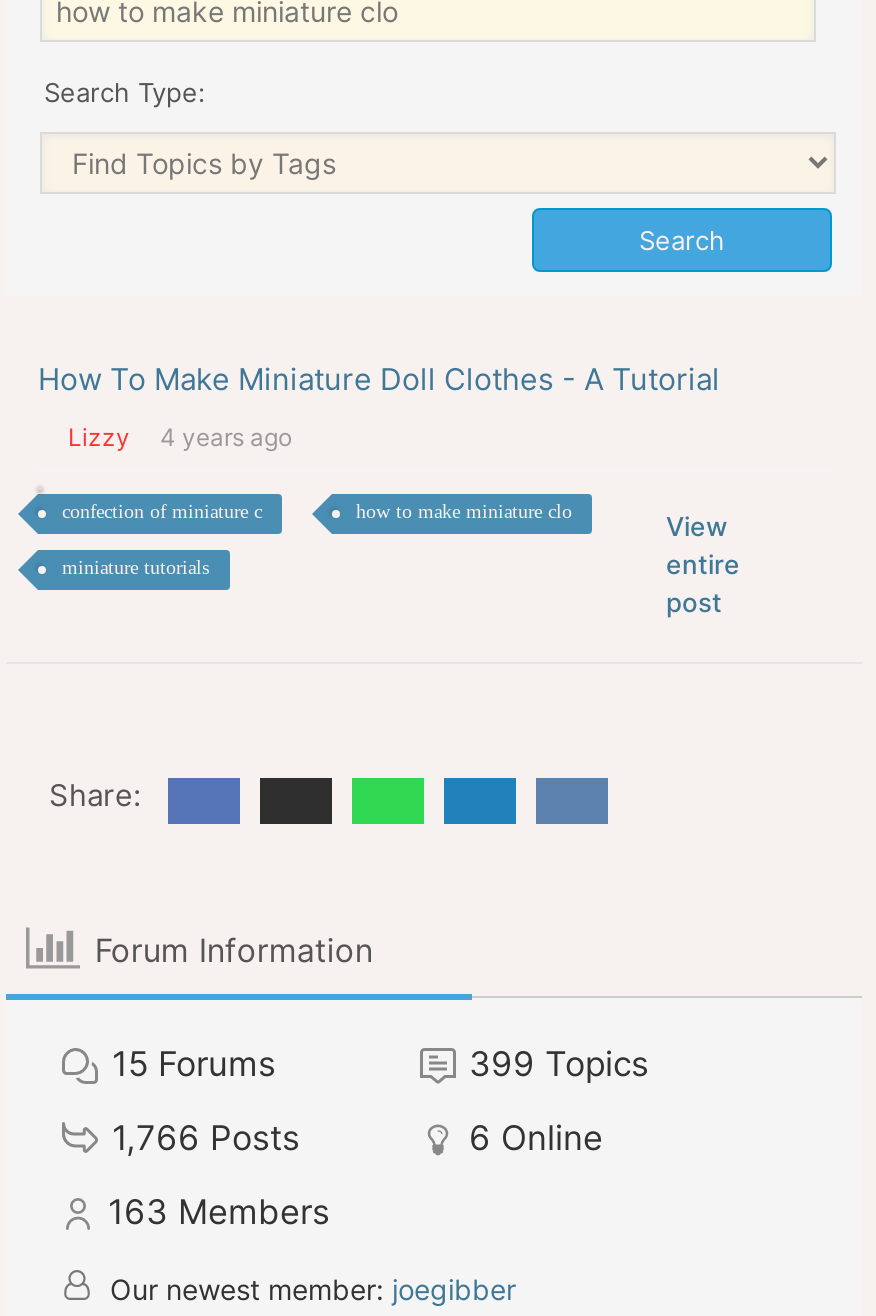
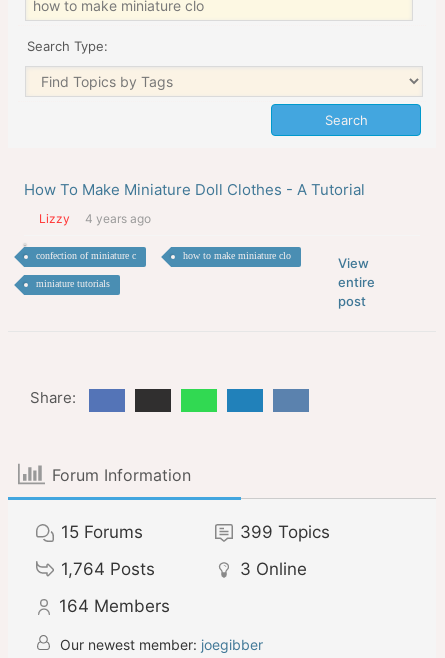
[112,1118,300,1158] 1,766 Posts -> [61,559,155,579] 1,764 Posts
[469,1118,603,1158] 6 Online -> [239,559,306,579] 3 Online
[108,1192,330,1232] 163 Members -> [59,596,170,616] 164 Members

